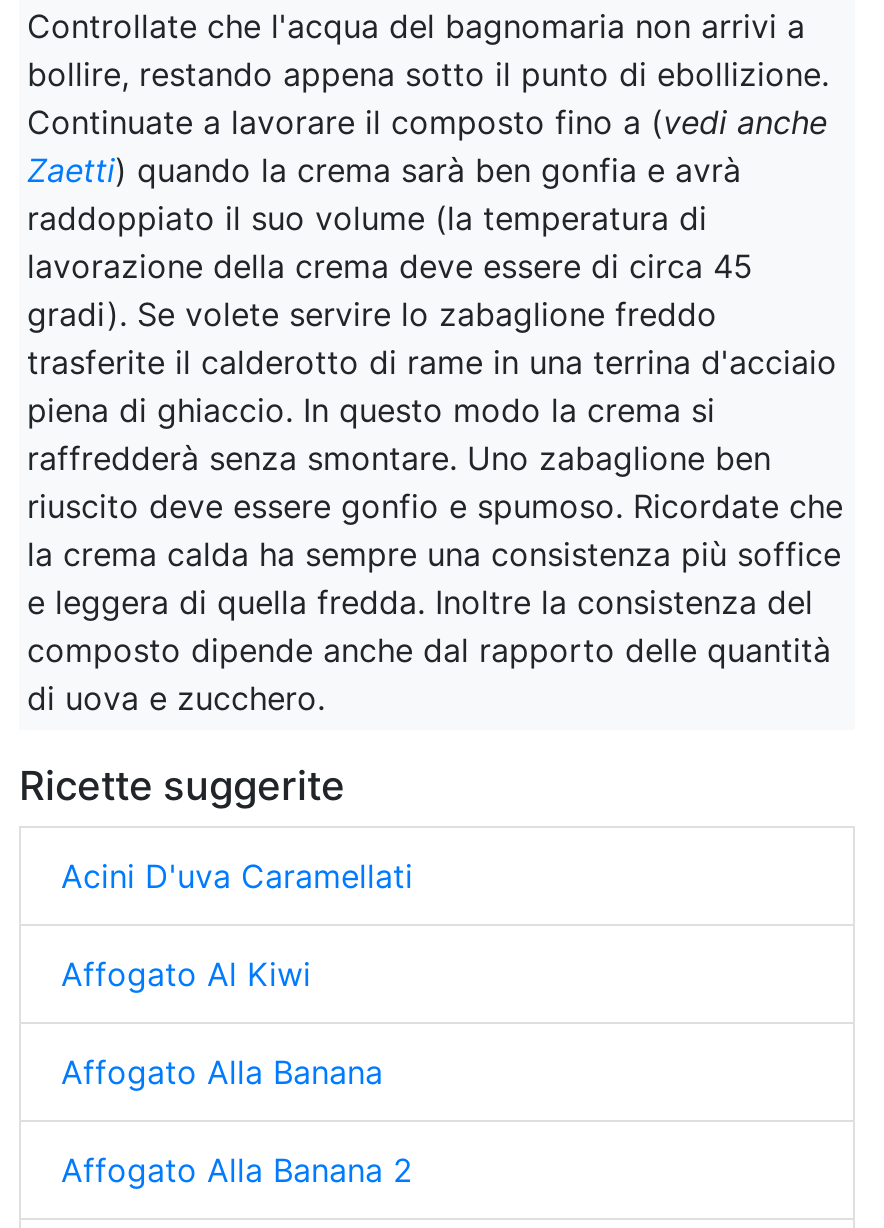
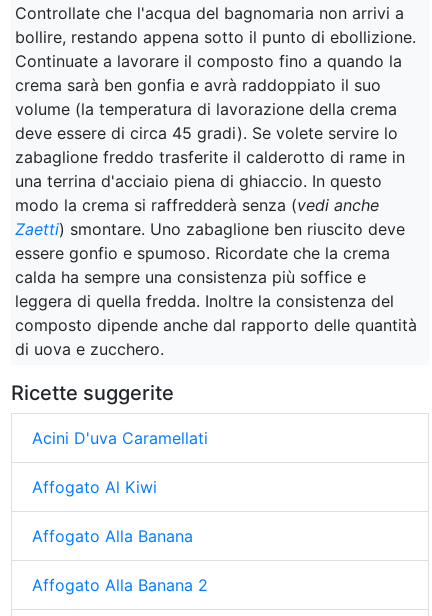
[27,101,843,621] Continuate a lavorare il composto fino a (vedi anche | Zaetti) quando la crema sarà ben gonfia e avrà | raddoppiato il suo volume (la temperatura di | lavorazione della crema deve essere di circa 45 | gradi). Se volete servire lo zabaglione freddo | trasferite il calderotto di rame in una terrina d'acciaio | piena di ghiaccio. In questo modo la crema si | raffredderà senza smontare. Uno zabaglione ben | riuscito deve essere gonfio e spumoso. Ricordate che | la crema calda ha sempre una consistenza più soffice | e leggera di quella fredda. Inoltre la consistenza del -> [15,50,405,310] Continuate a lavorare il composto fino a quando la | crema sarà ben gonfia e avrà raddoppiato il suo | volume (la temperatura di lavorazione della crema | deve essere di circa 45 gradi). Se volete servire lo | zabaglione freddo trasferite il calderotto di rame in | una terrina d'acciaio piena di ghiaccio. In questo | modo la crema si raffredderà senza (vedi anche | Zaetti) smontare. Uno zabaglione ben riuscito deve | essere gonfio e spumoso. Ricordate che la crema | calda ha sempre una consistenza più soffice e | leggera di quella fredda. Inoltre la consistenza del

